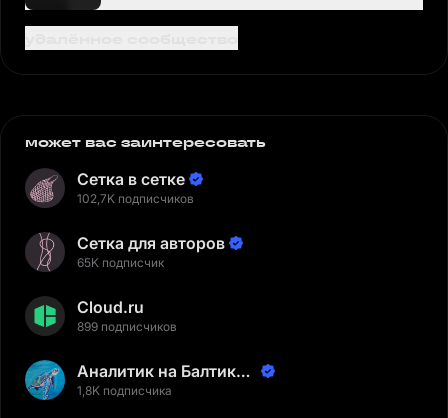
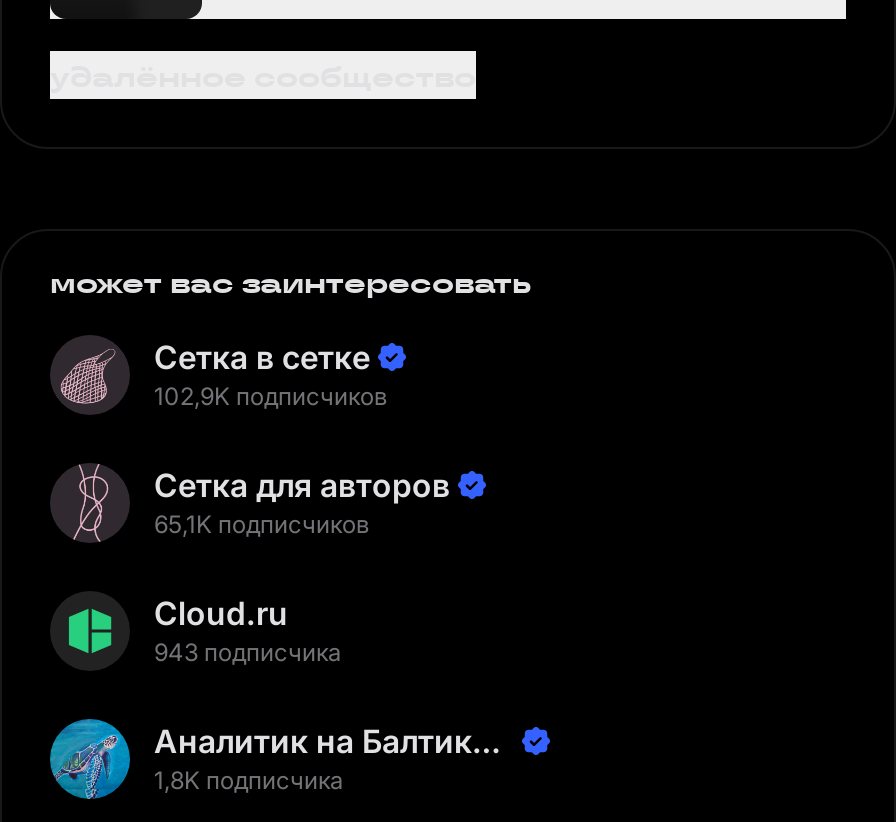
[77,191,194,206] 102,7K подписчиков -> [154,381,388,411] 102,9K подписчиков
[77,255,164,270] 65K подписчик -> [154,509,370,539] 65,1K подписчиков
[77,319,177,334] 899 подписчиков -> [154,637,342,667] 943 подписчика

